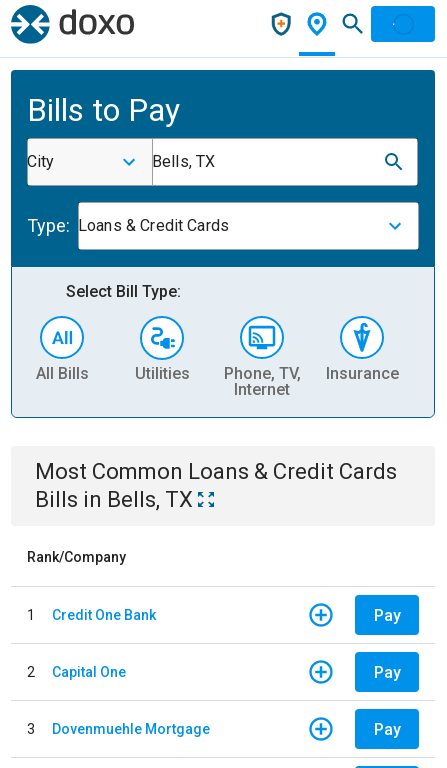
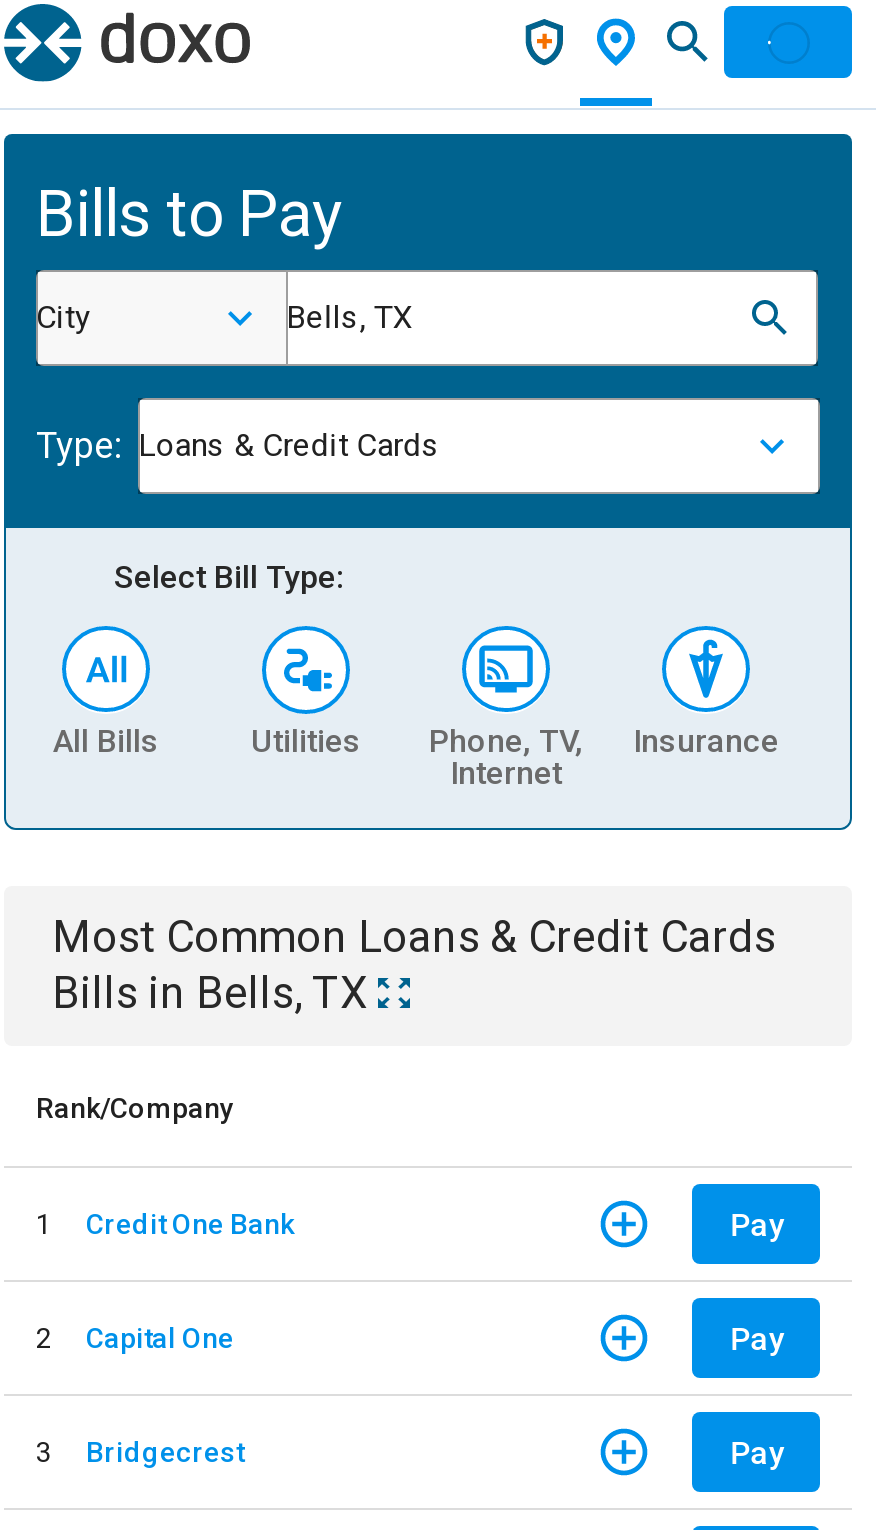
[52,720,210,736] Dovenmuehle Mortgage -> [86,1435,244,1467] Bridgecrest

